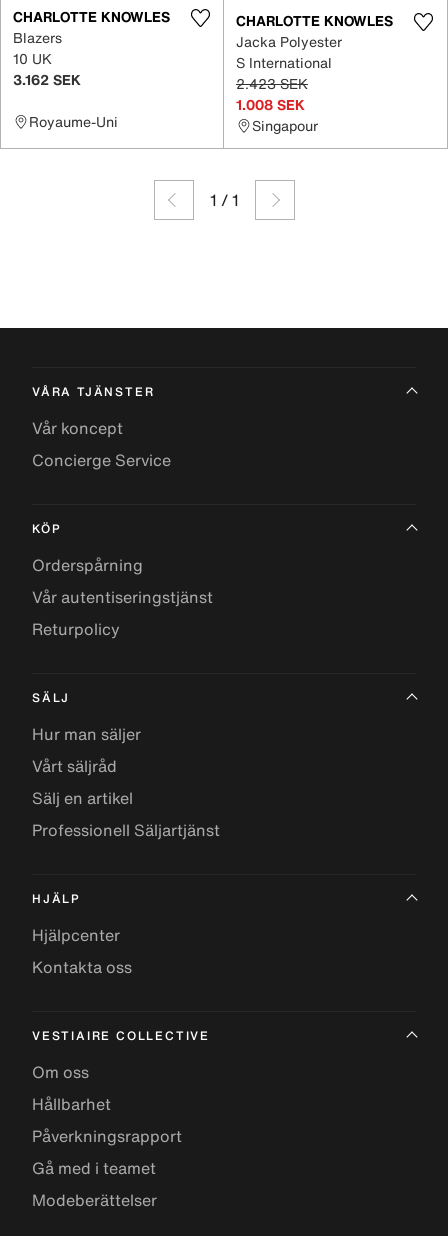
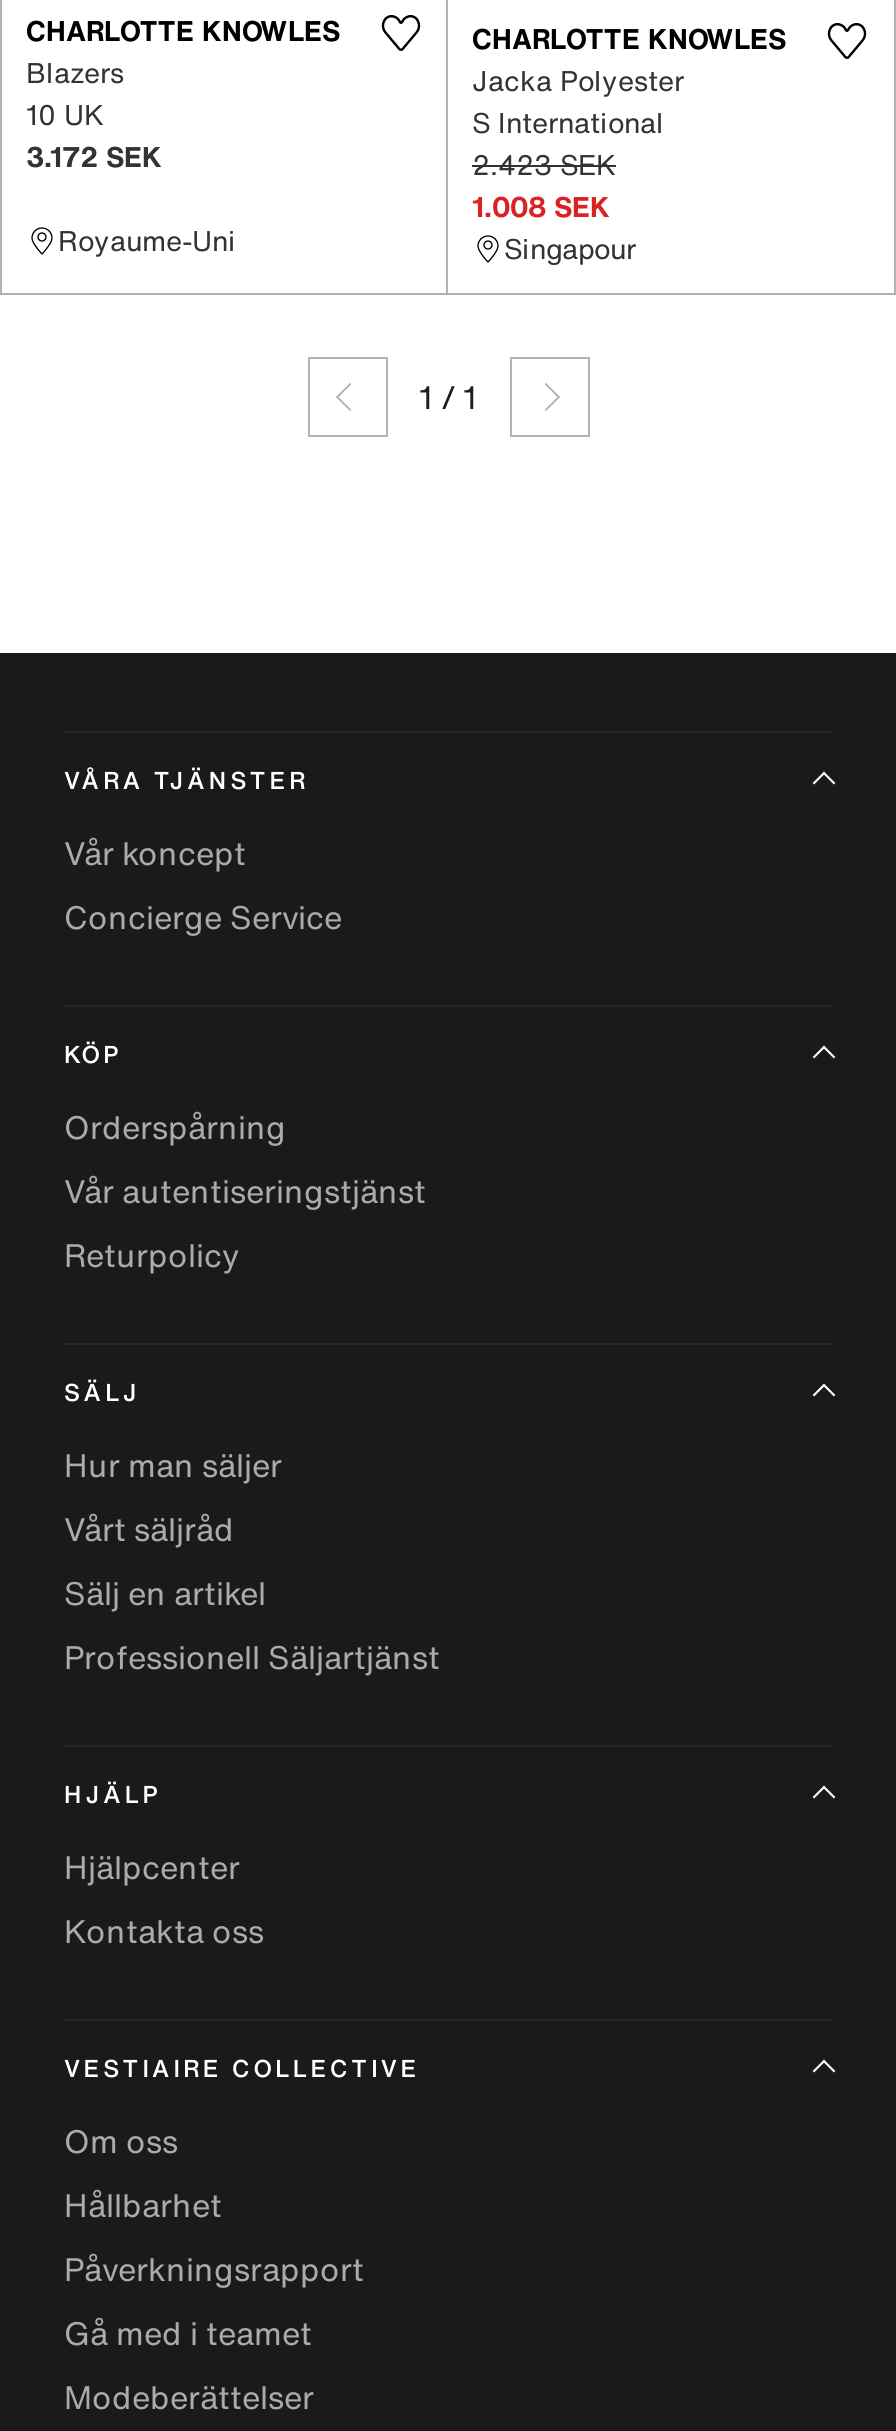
[13,69,81,90] 3.162 SEK -> [26,135,162,177] 3.172 SEK

